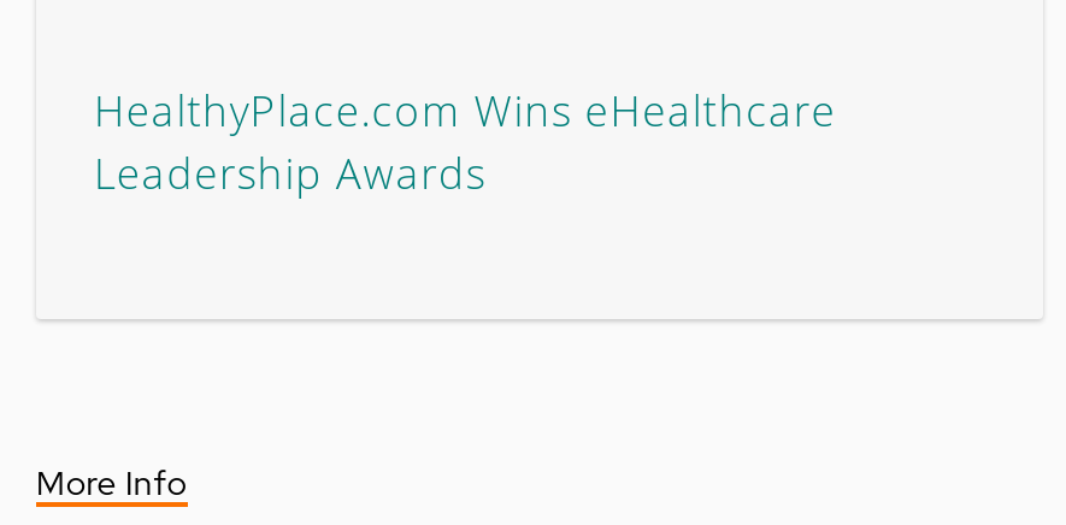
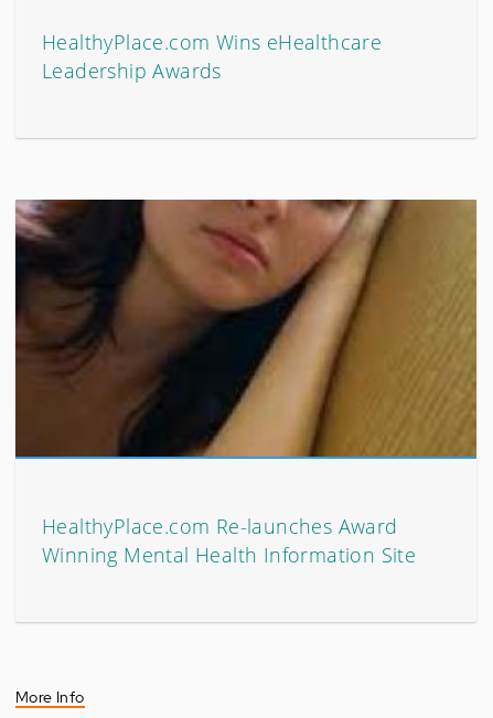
none -> [14,199,478,460] [image]
none -> [42,513,416,568] HealthyPlace.com Re-launches Award | Winning Mental Health Information Site

